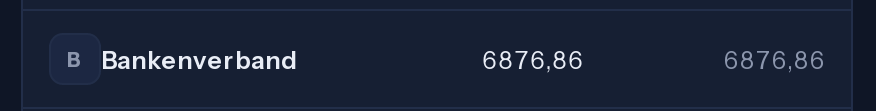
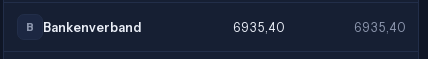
[481,44,583,74] 6876,86 -> [233,19,284,34] 6935,40
[723,44,825,74] 6876,86 -> [354,19,405,34] 6935,40

